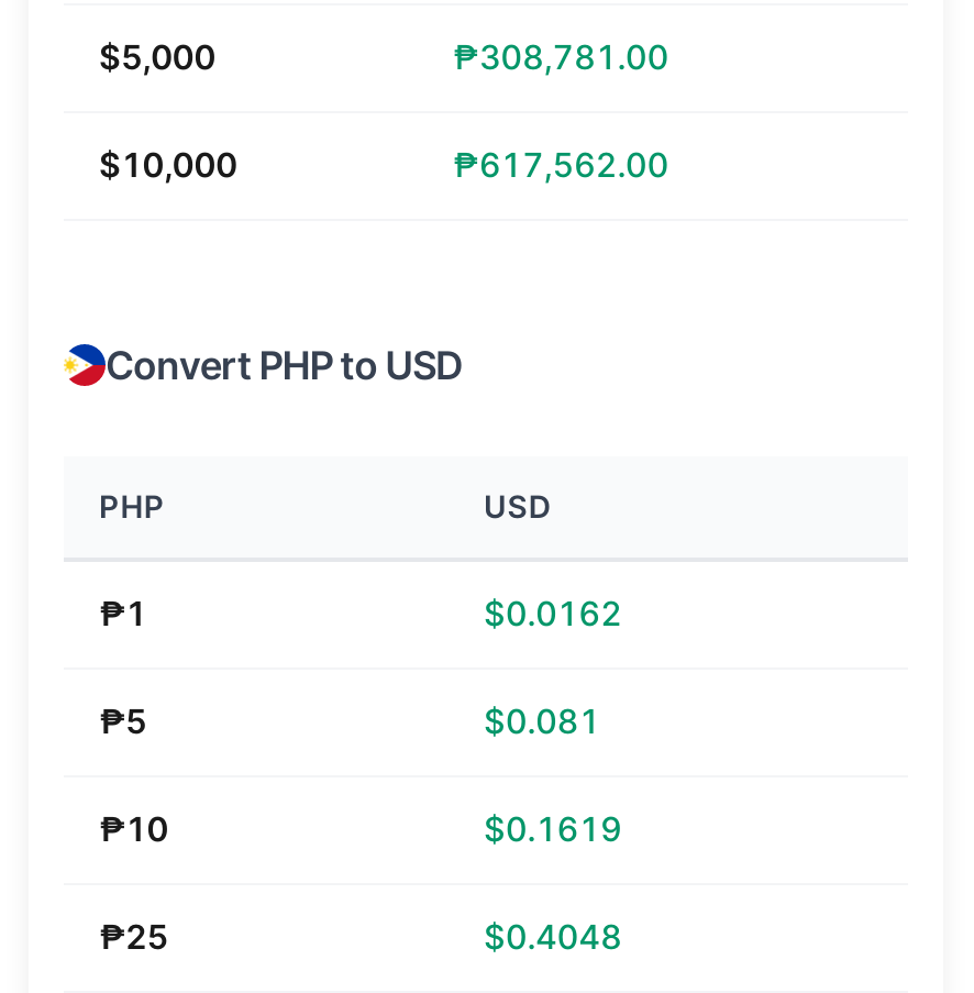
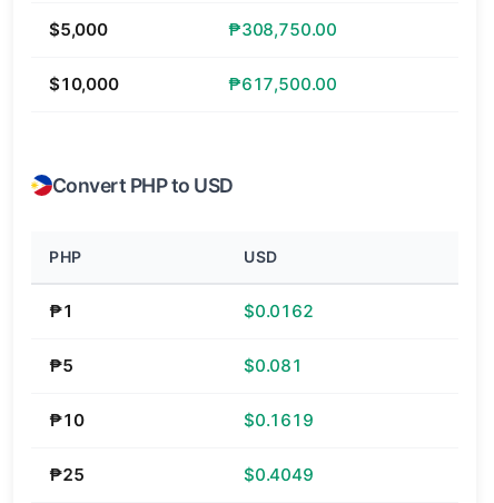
[453,37,669,79] ₱308,781.00 -> [228,19,337,40] ₱308,750.00
[453,144,669,186] ₱617,562.00 -> [228,74,337,95] ₱617,500.00
[484,916,622,958] $0.4048 -> [244,464,314,485] $0.4049

